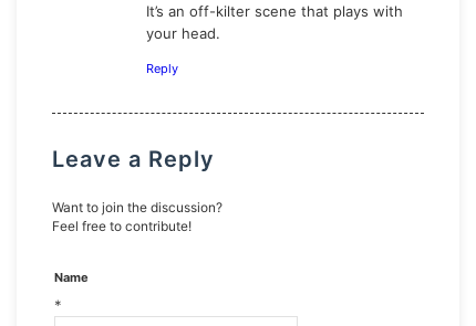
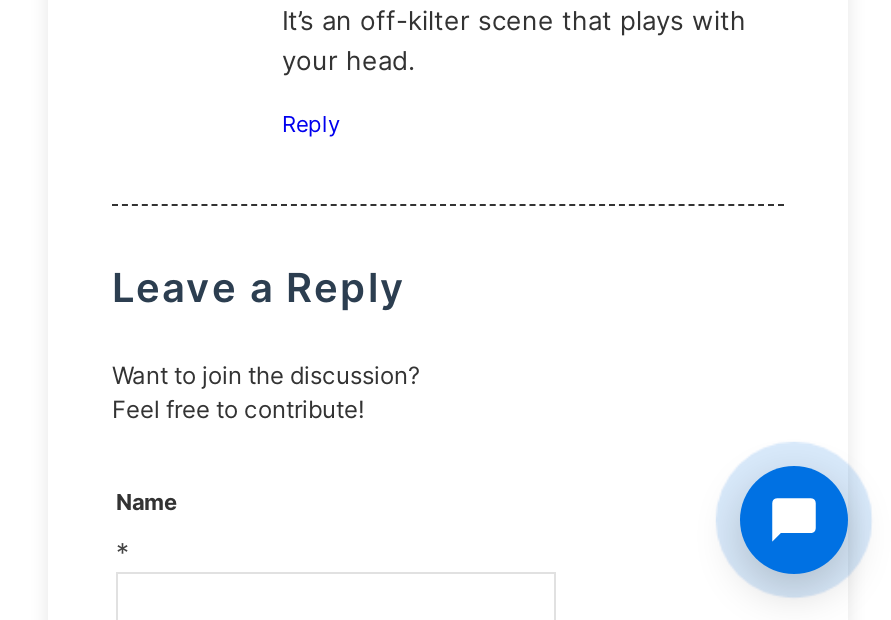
none -> [716,442,872,600] [image]

